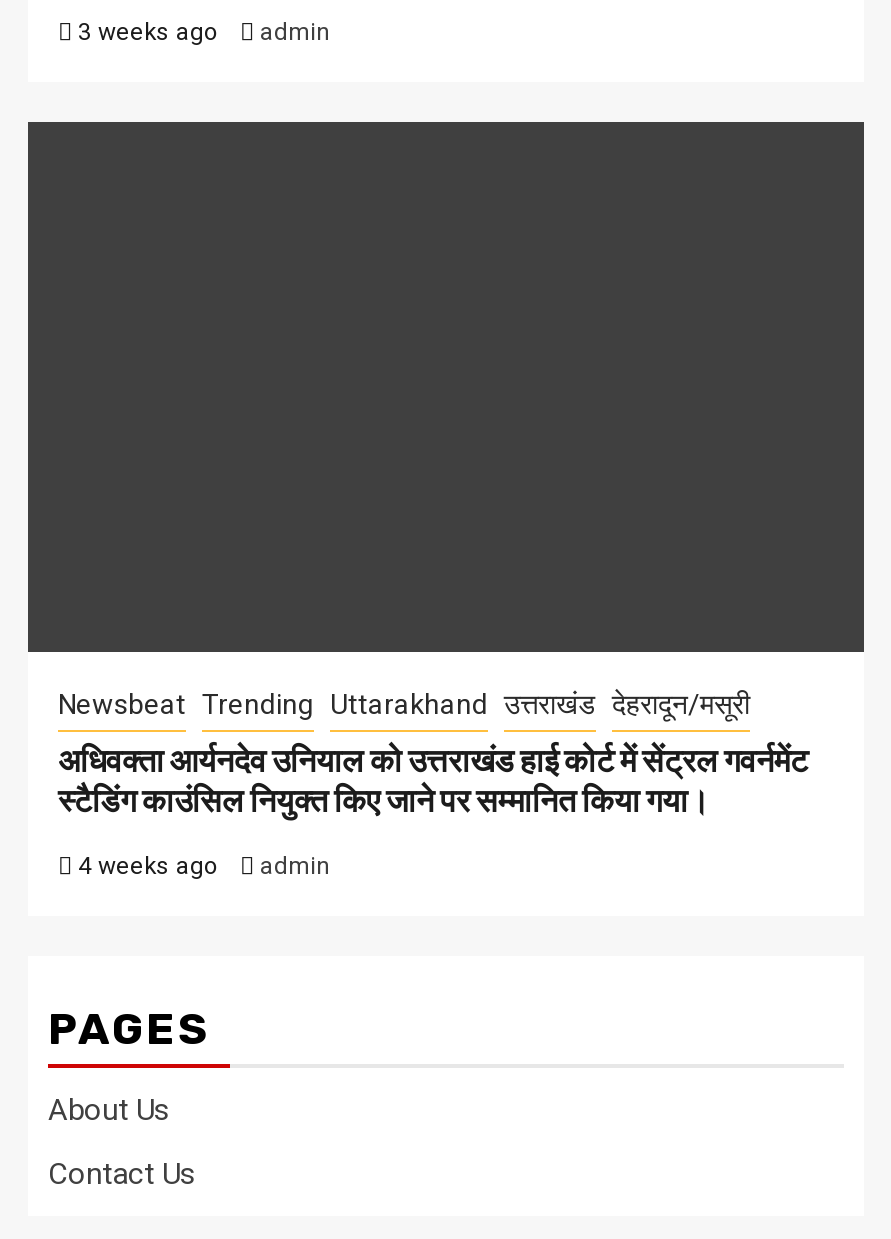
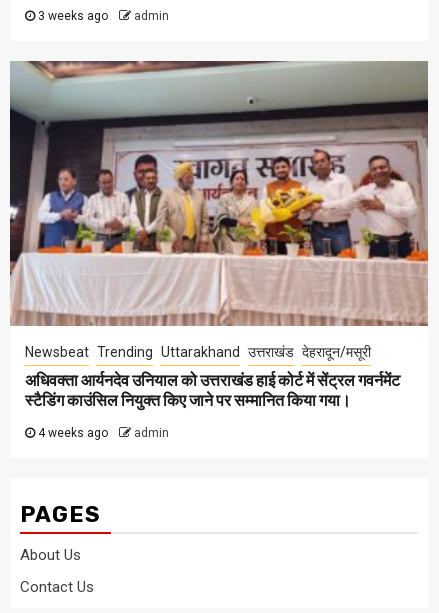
none -> [9,61,429,327] [image]

